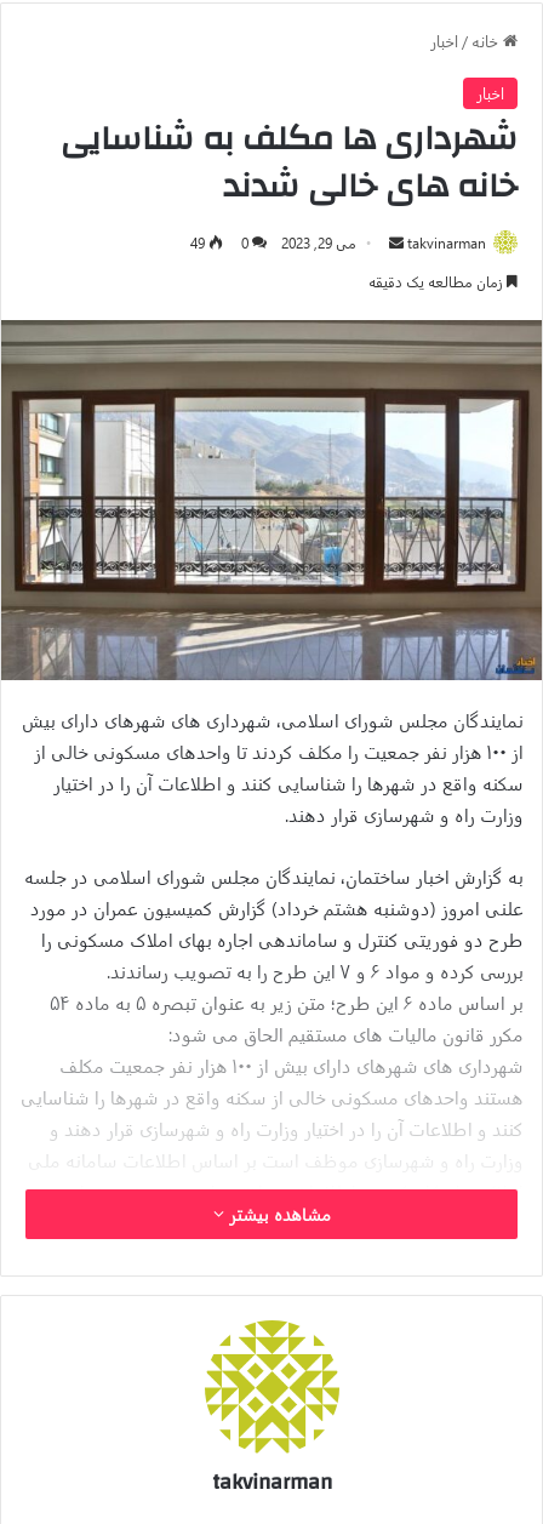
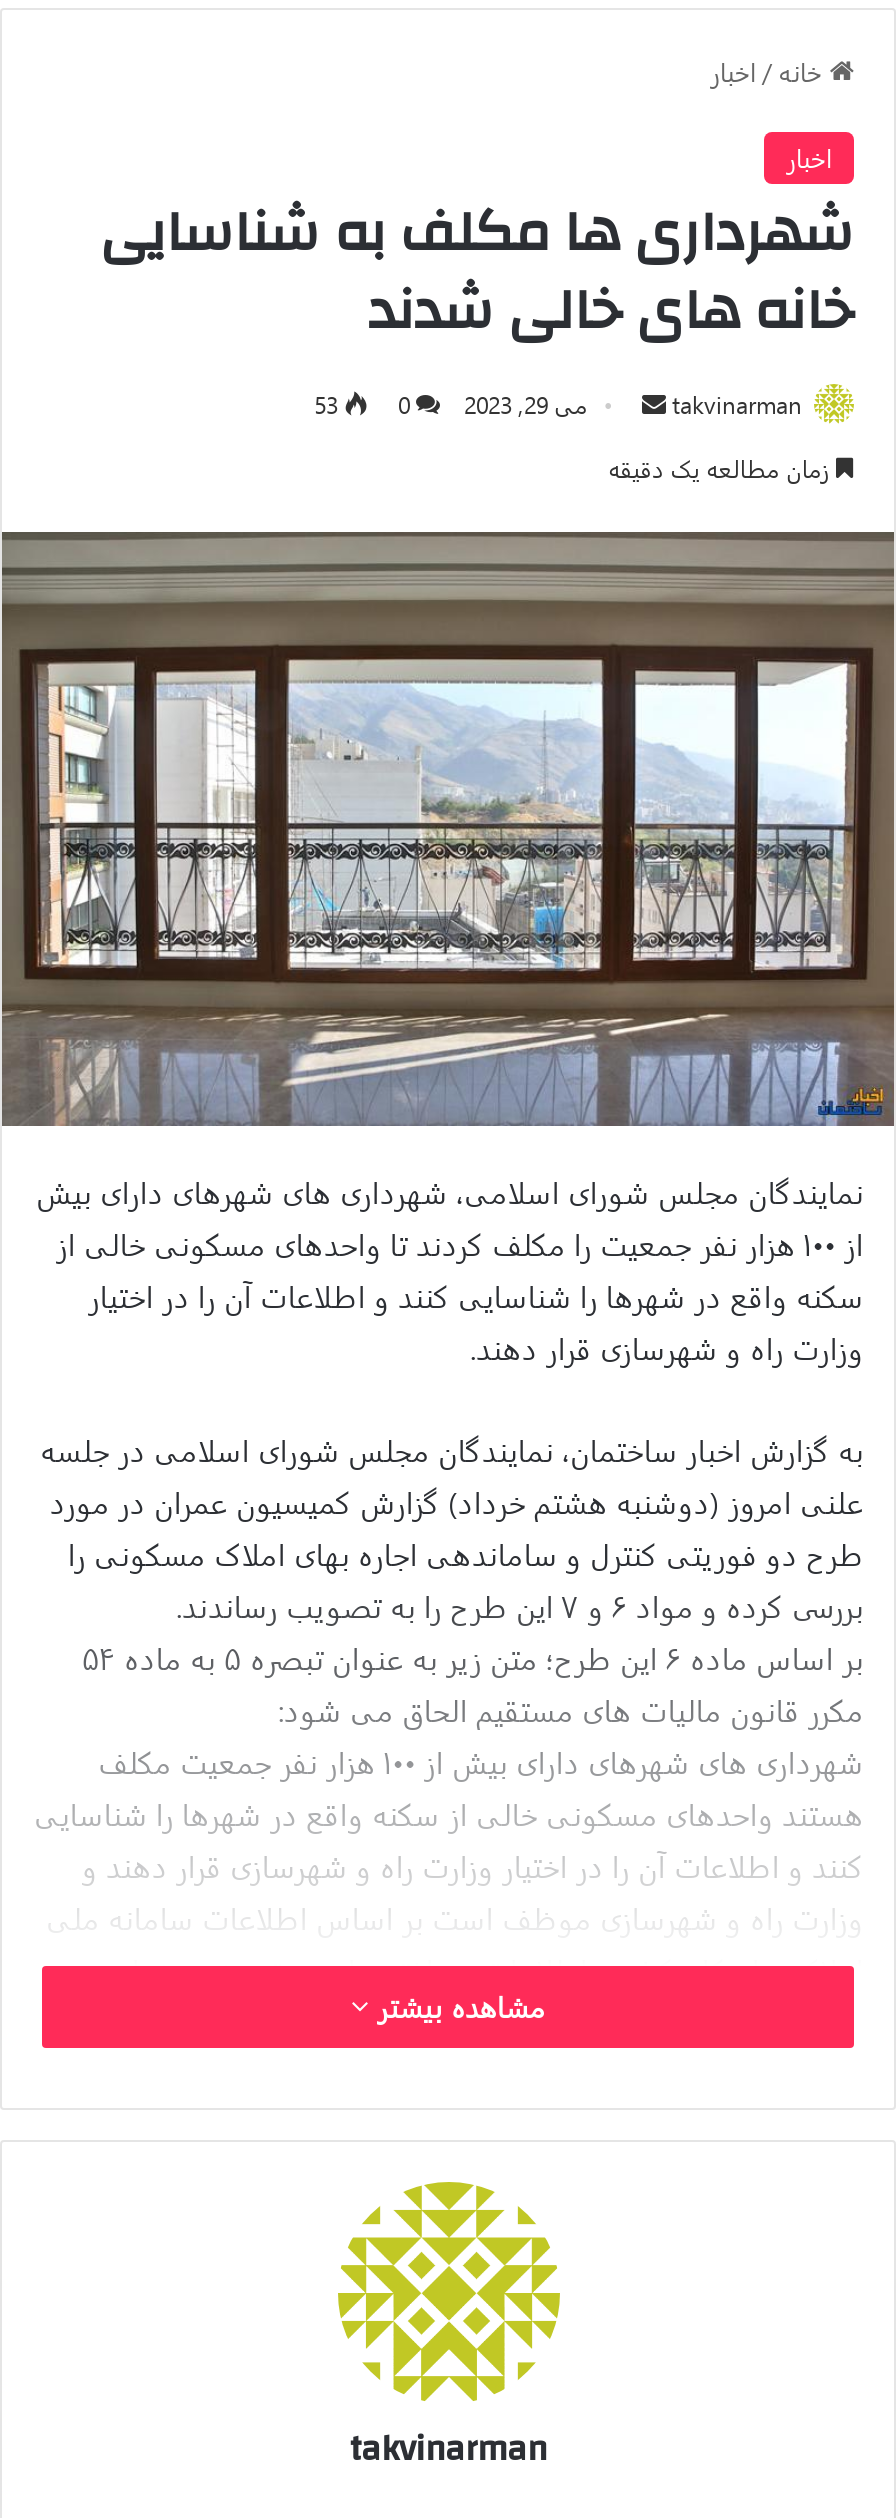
[190,233,248,252] 49 0 -> [314,388,410,420] 53 0

